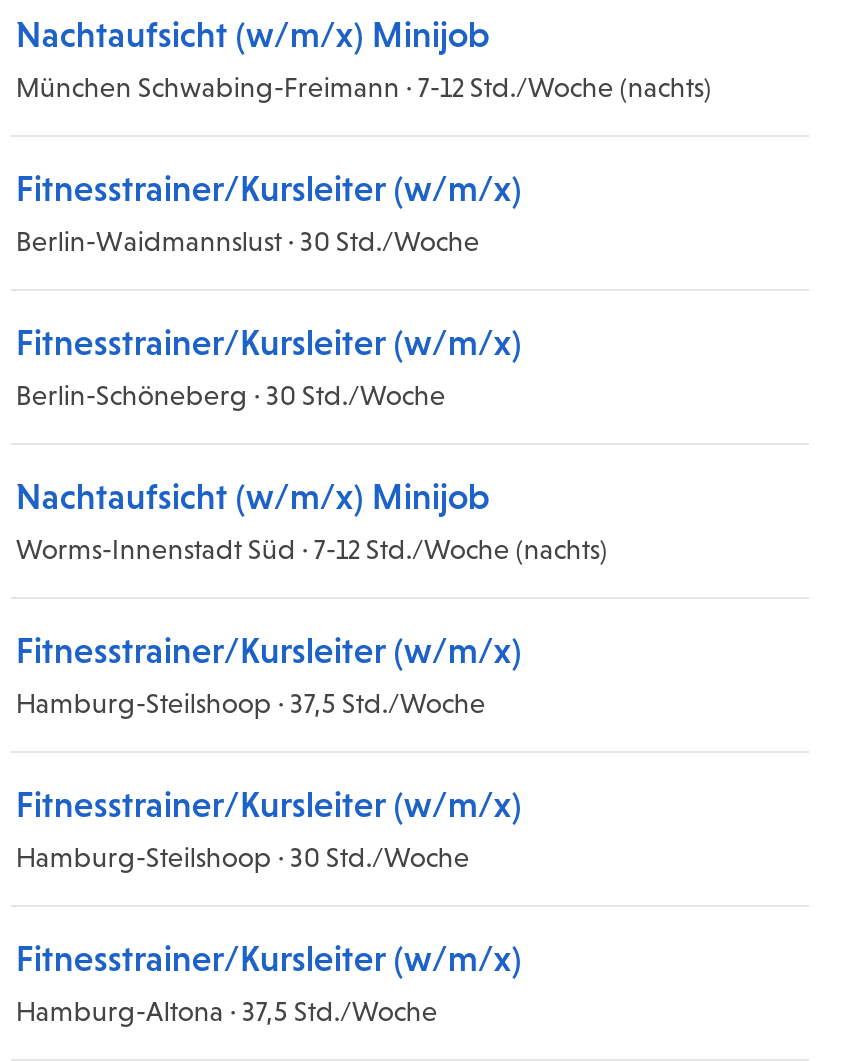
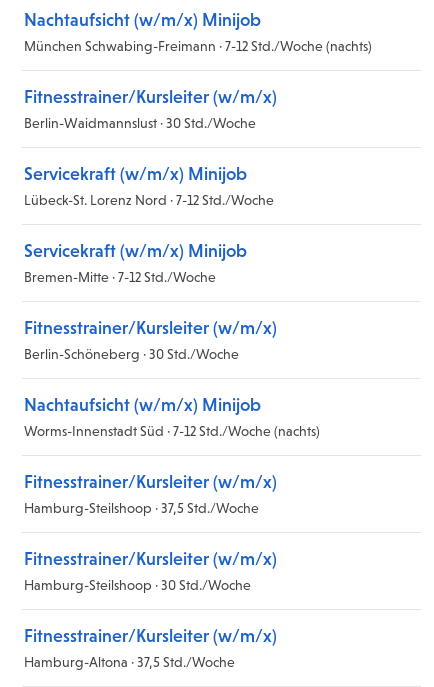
none -> [24,164,274,285] Servicekraft (w/m/x) Minijob | Lübeck-St. Lorenz Nord · 7-12 Std./Woche | Servicekraft (w/m/x) Minijob | Bremen-Mitte · 7-12 Std./Woche

